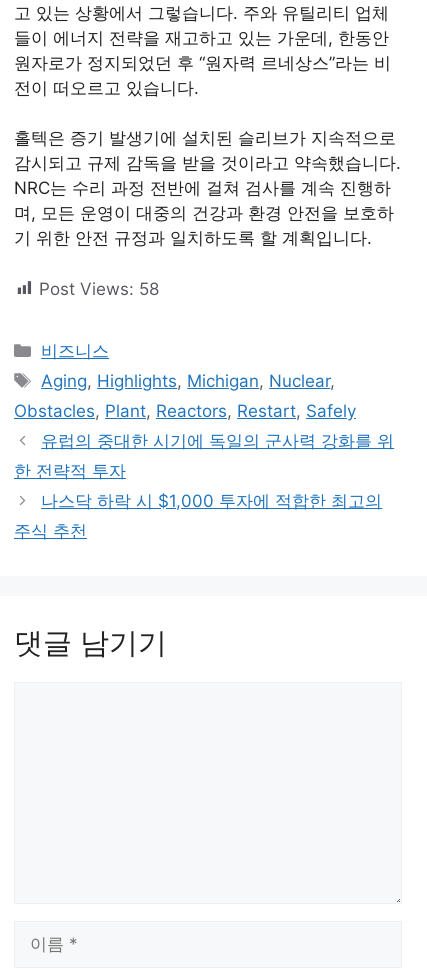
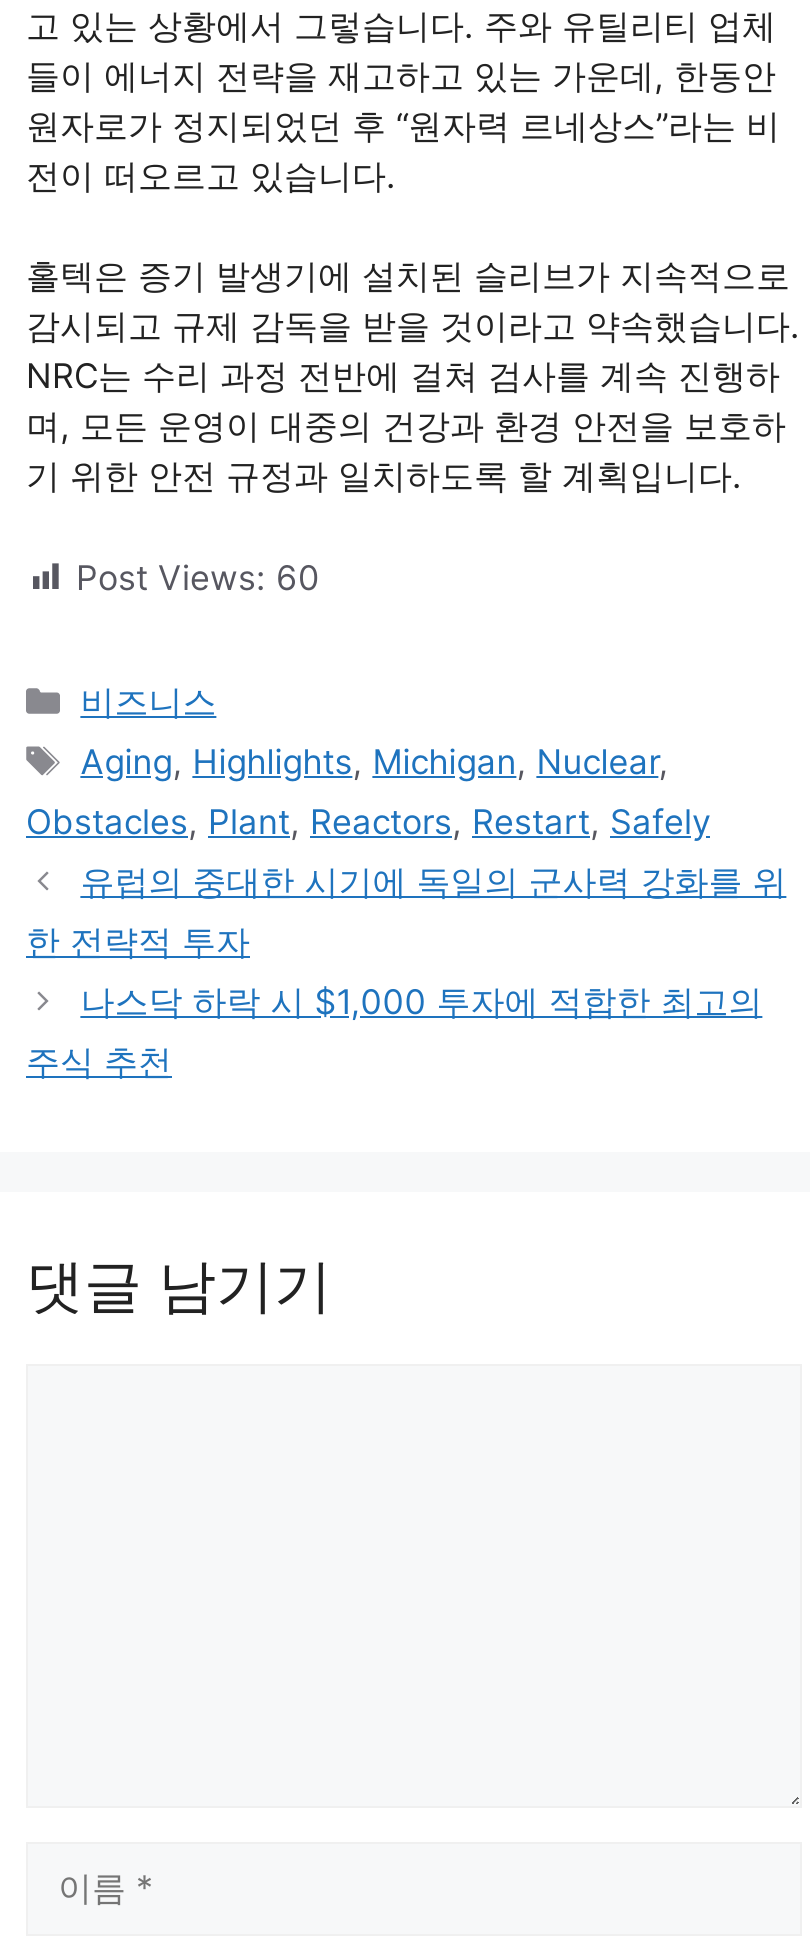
[39,279,159,299] Post Views: 58 -> [76,557,320,597] Post Views: 60

